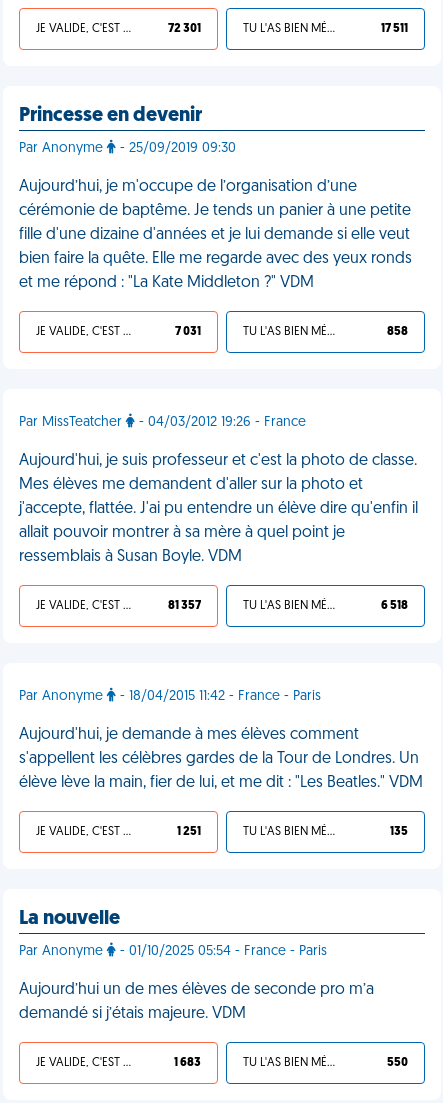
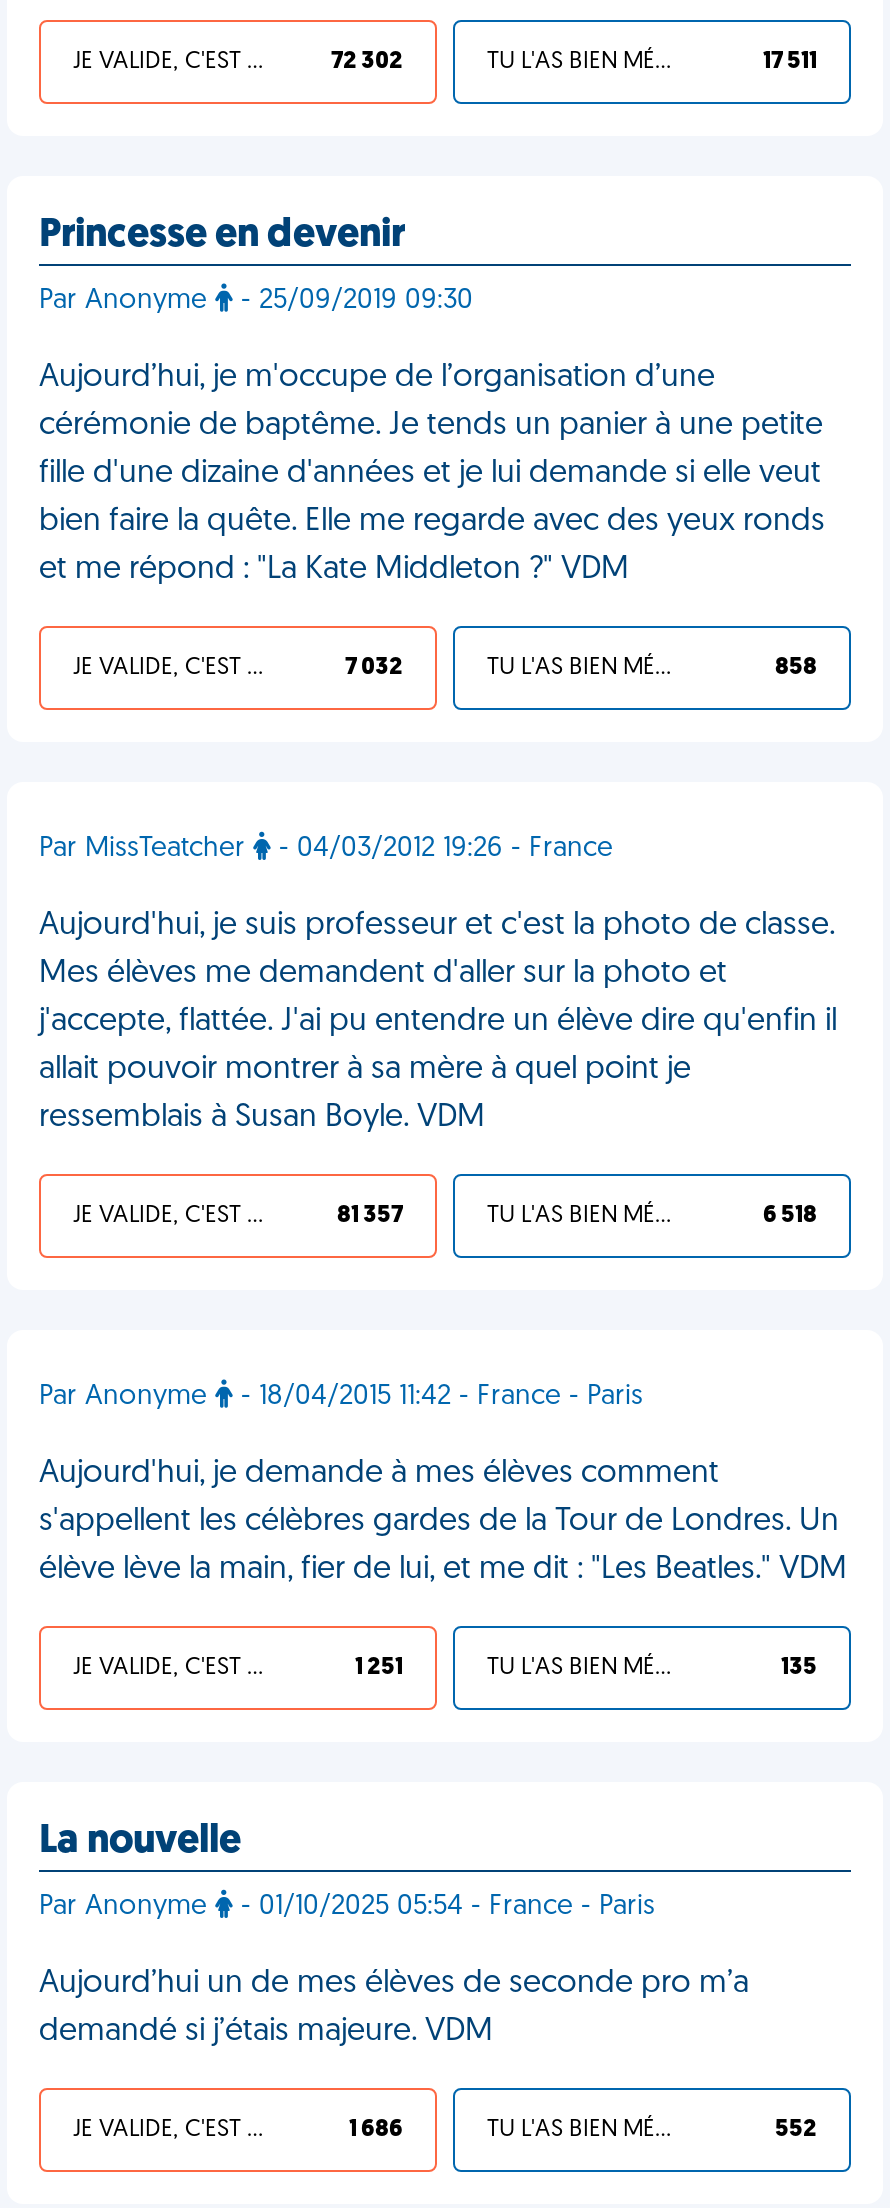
[168,23,201,35] 72 301 -> [331,50,403,74] 72 302
[175,326,201,338] 7 031 -> [345,656,403,680] 7 032
[174,1057,201,1069] 1 683 -> [349,2118,403,2142] 1 686
[387,1057,408,1069] 550 -> [775,2118,817,2142] 552

